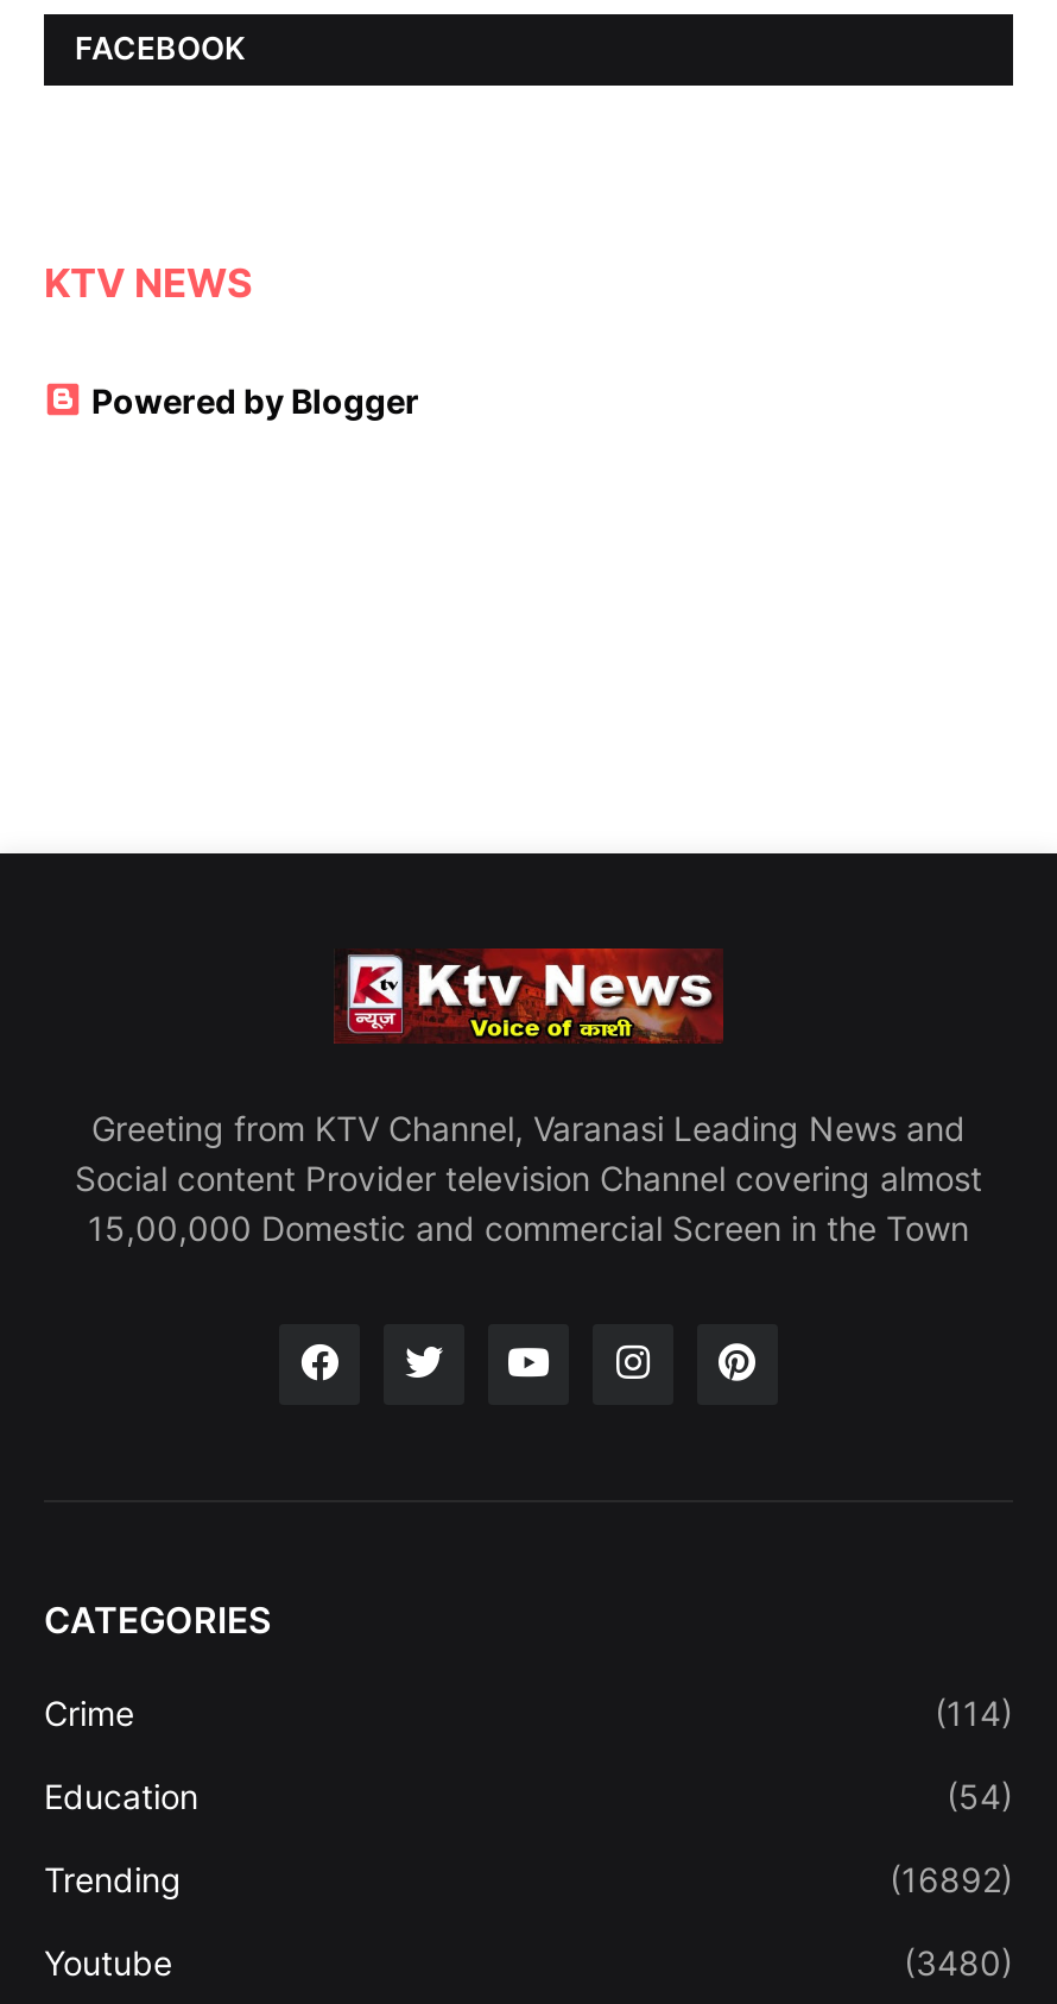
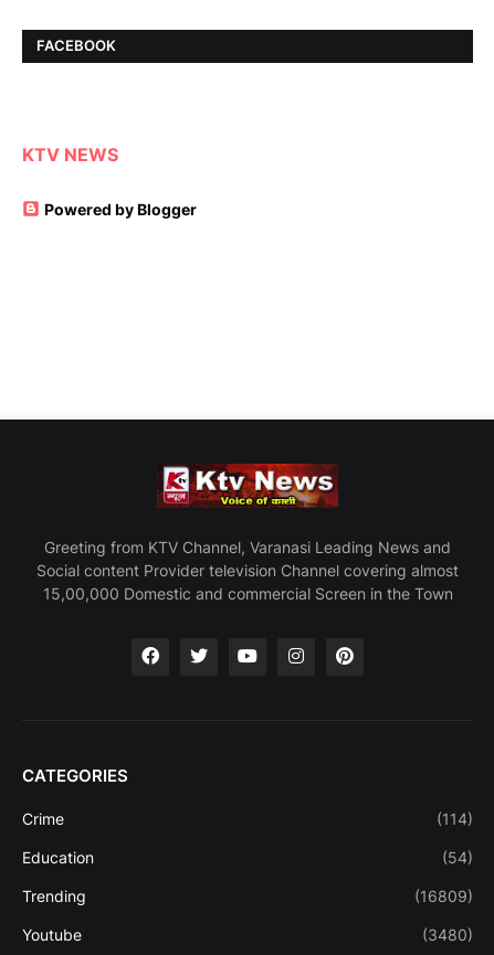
[890,1858,1013,1898] (16892) -> [414,886,473,905] (16809)

